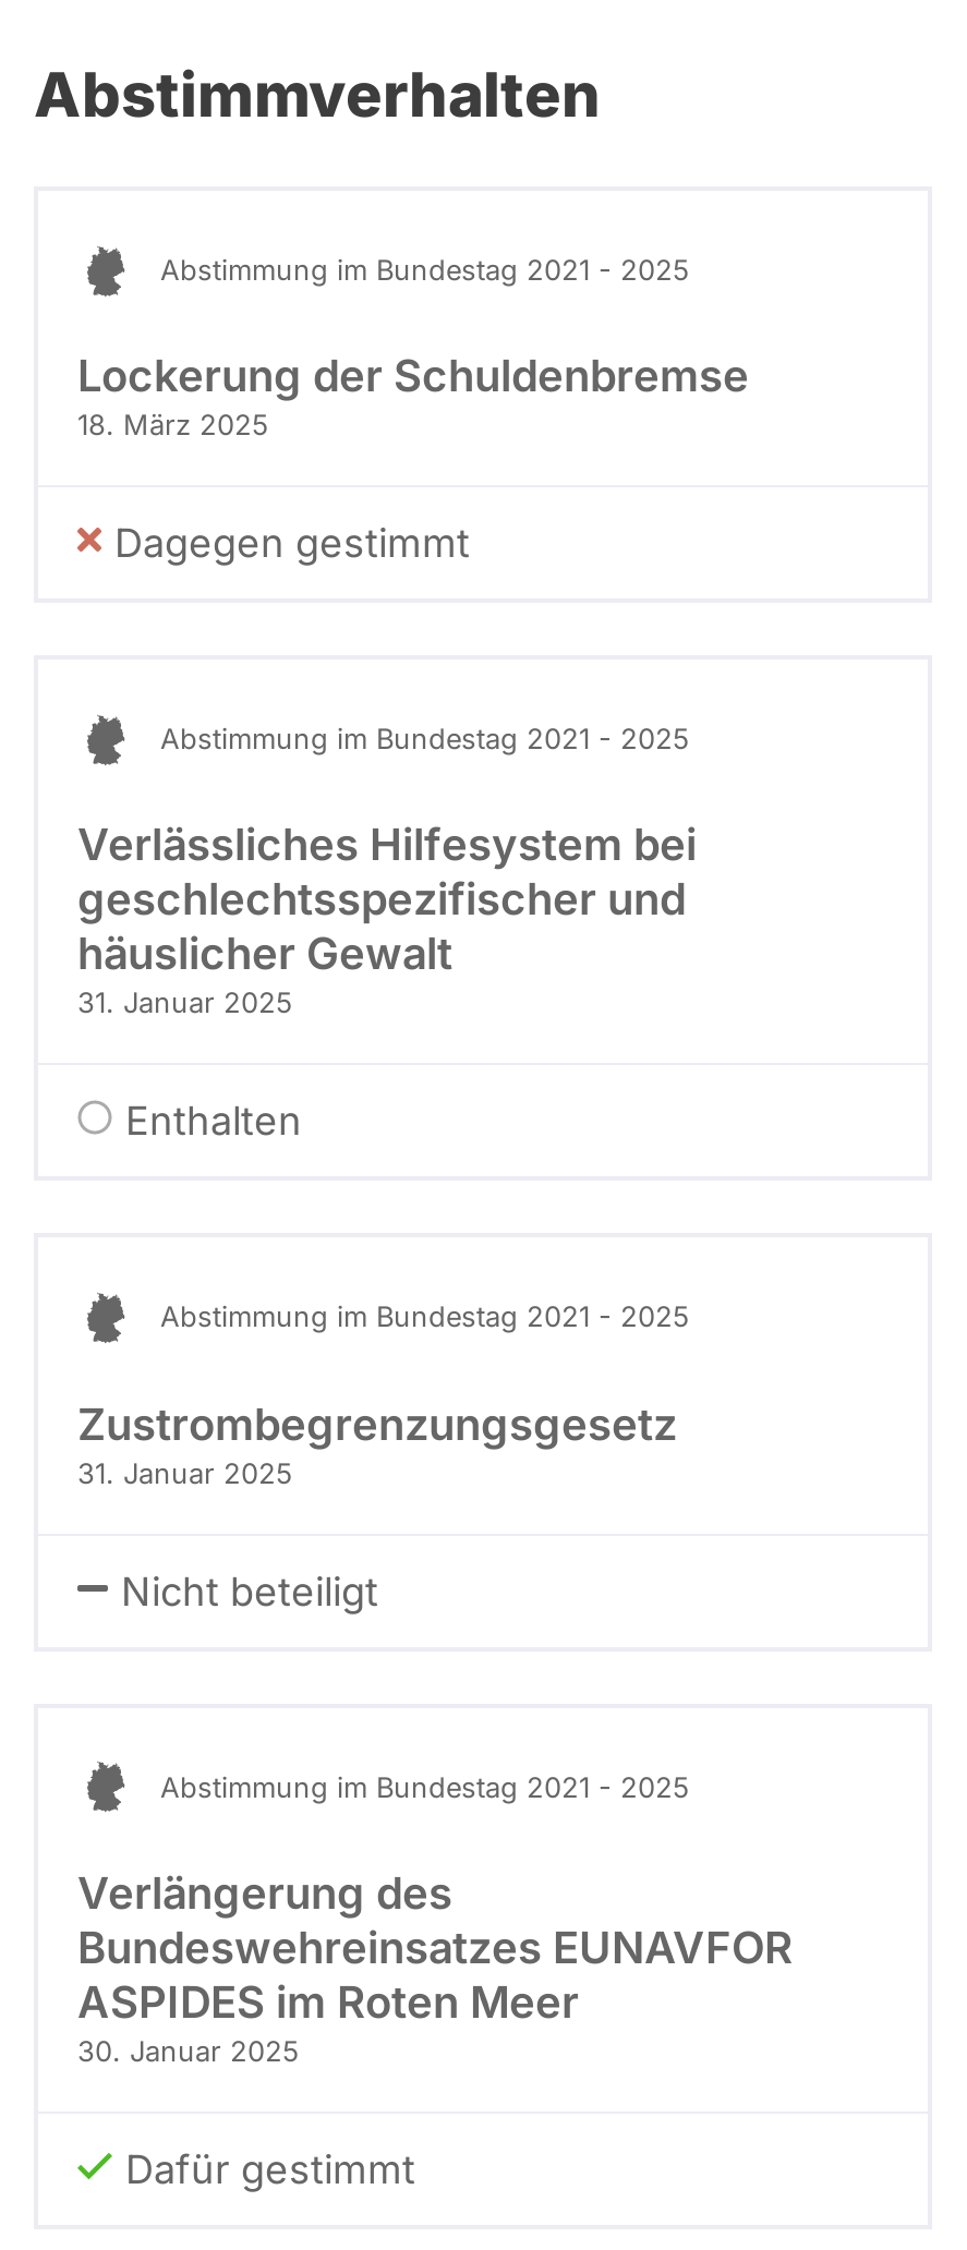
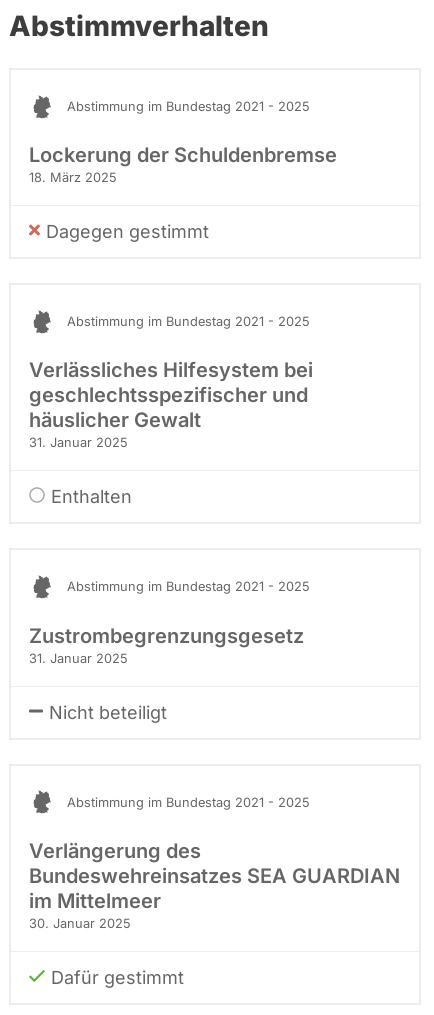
[77,1921,793,2028] Bundeswehreinsatzes EUNAVFOR | ASPIDES im Roten Meer -> [29,864,400,913] Bundeswehreinsatzes SEA GUARDIAN | im Mittelmeer

